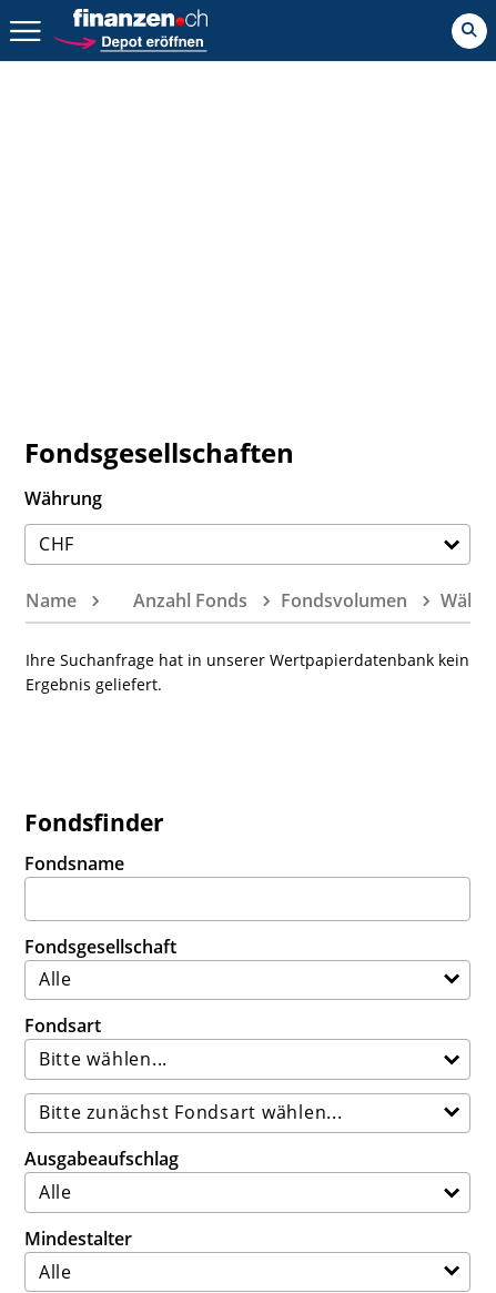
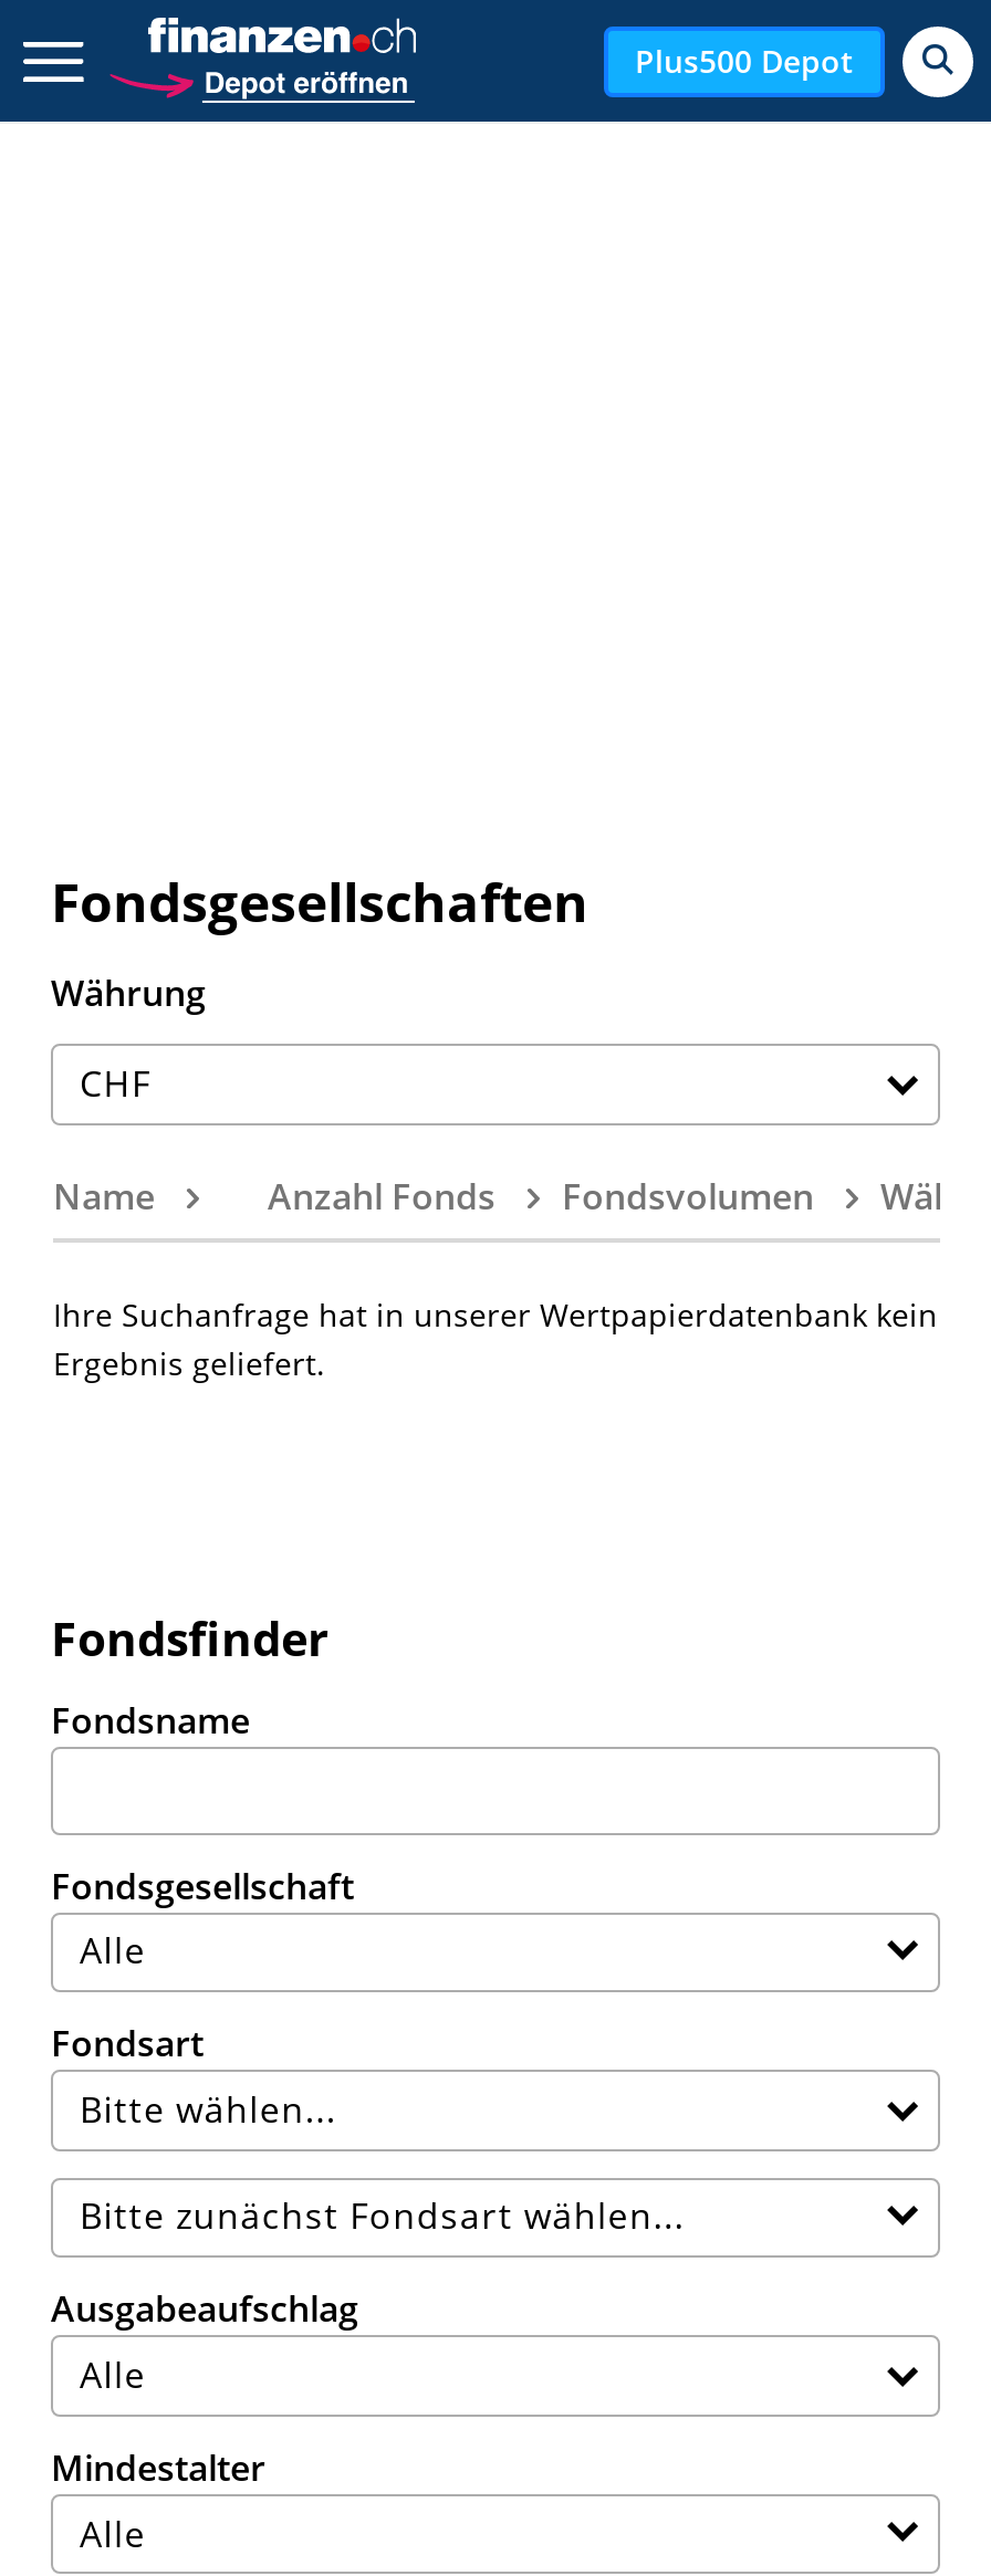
none -> [635,39,854,81] Plus500 Depot

